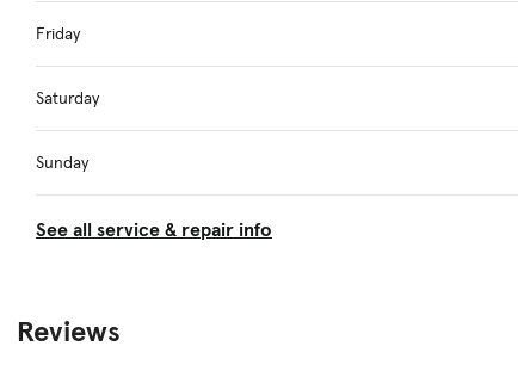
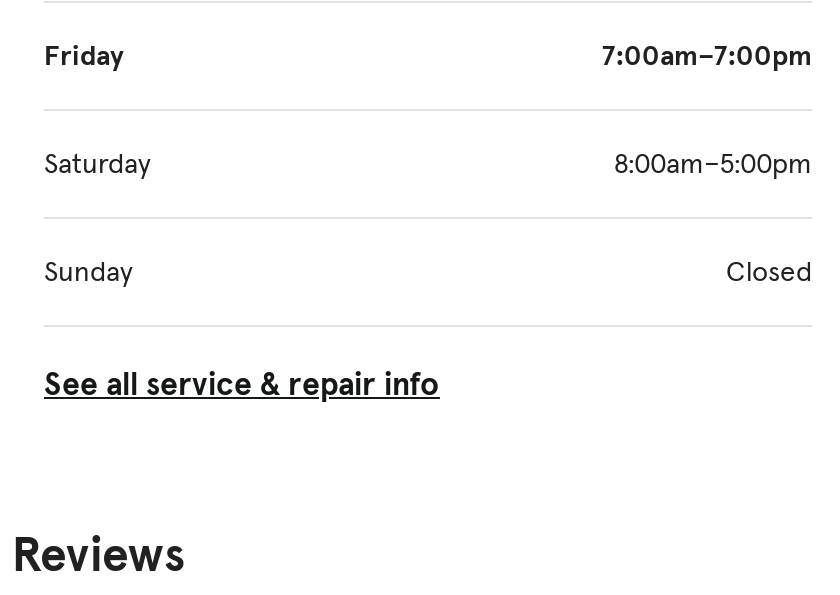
none -> [602,37,812,73] 7:00am–7:00pm
none -> [614,145,812,181] 8:00am–5:00pm
none -> [726,253,812,289] Closed

